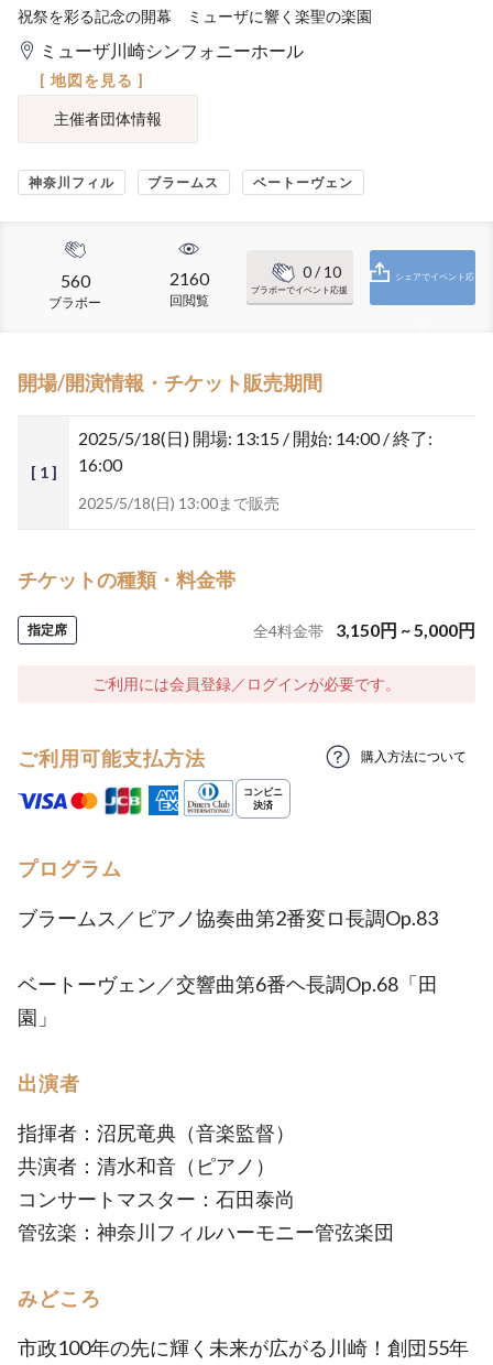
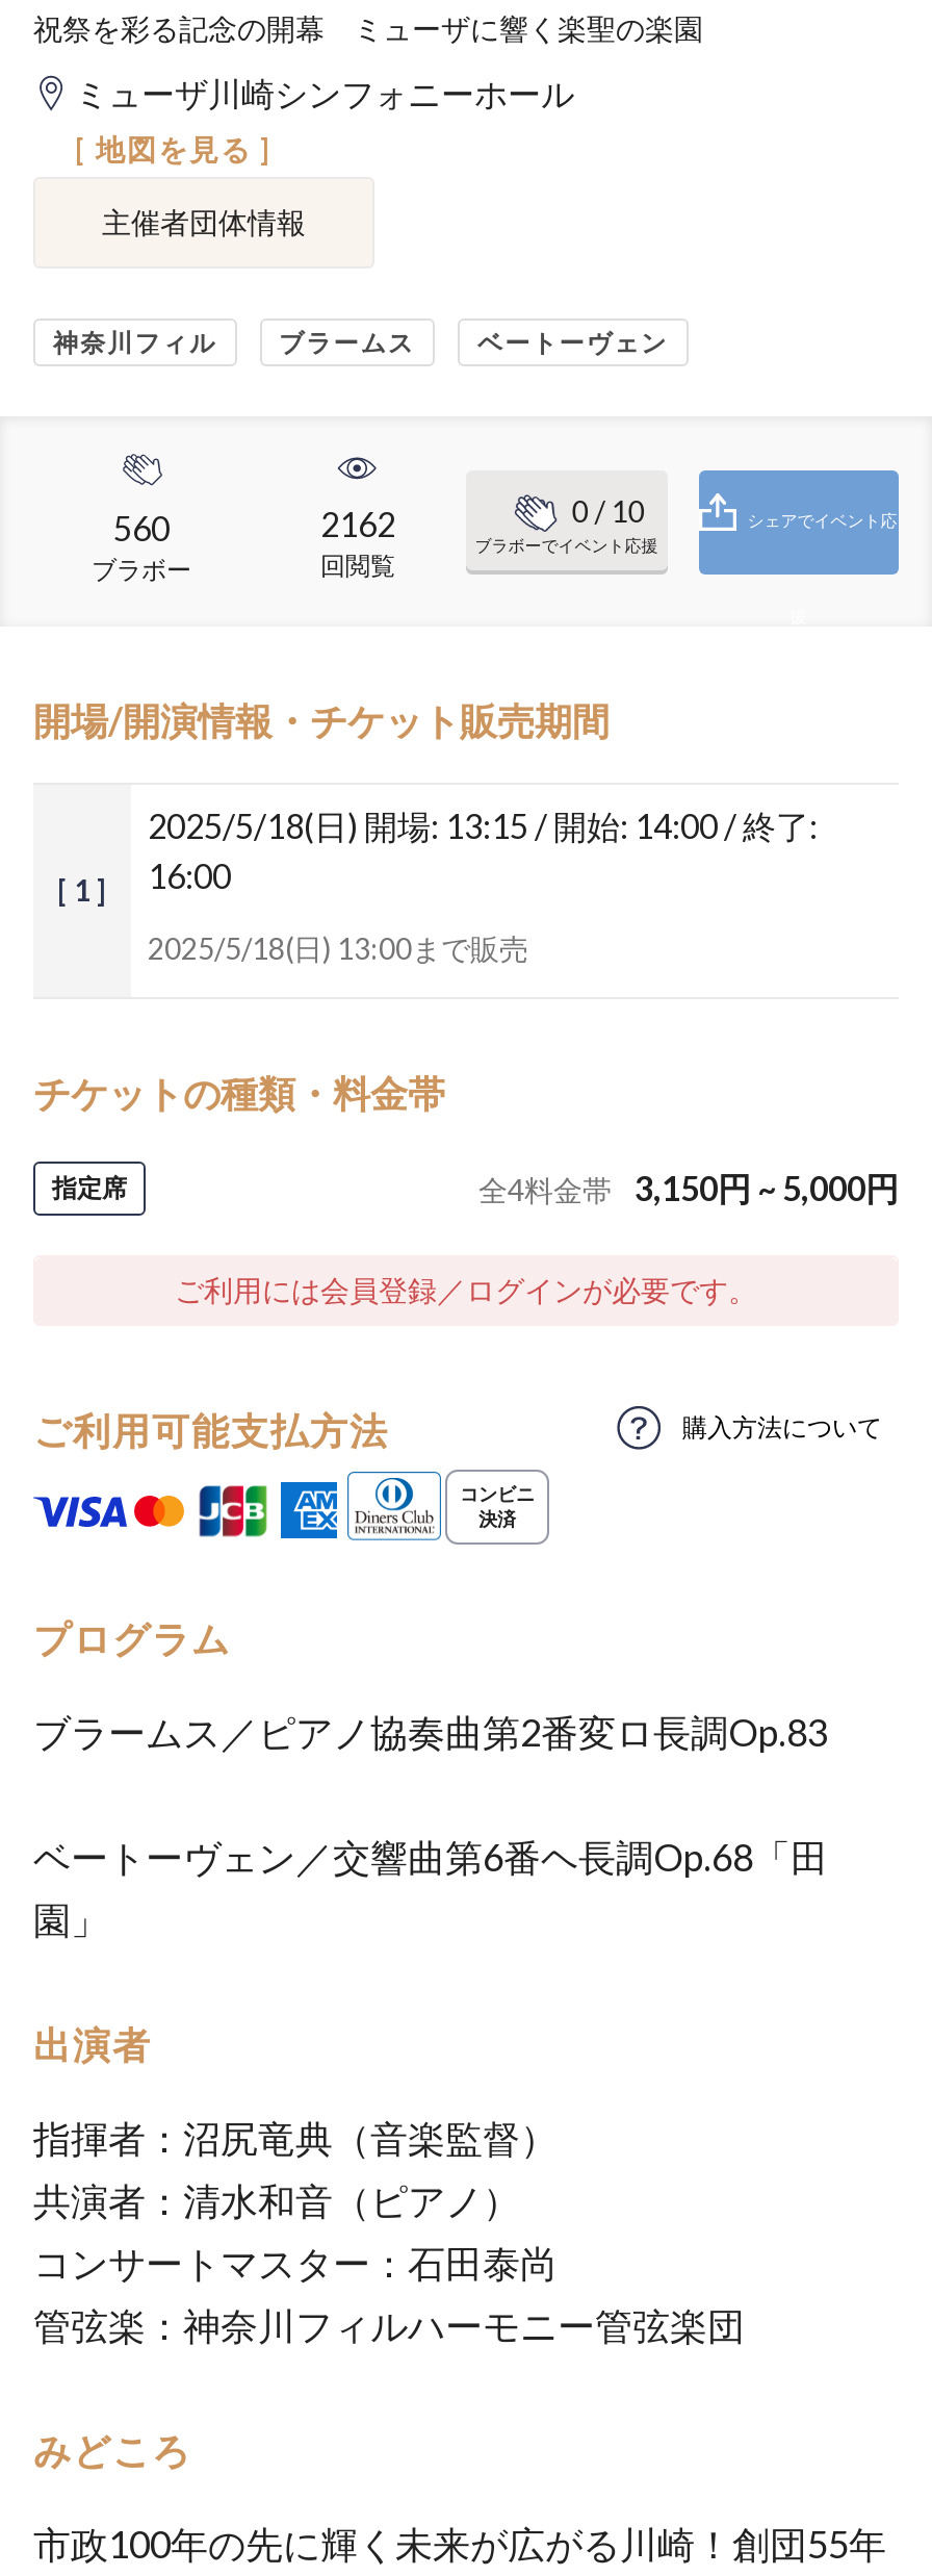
[169,268,209,289] 2160 -> [320,504,395,543] 2162

